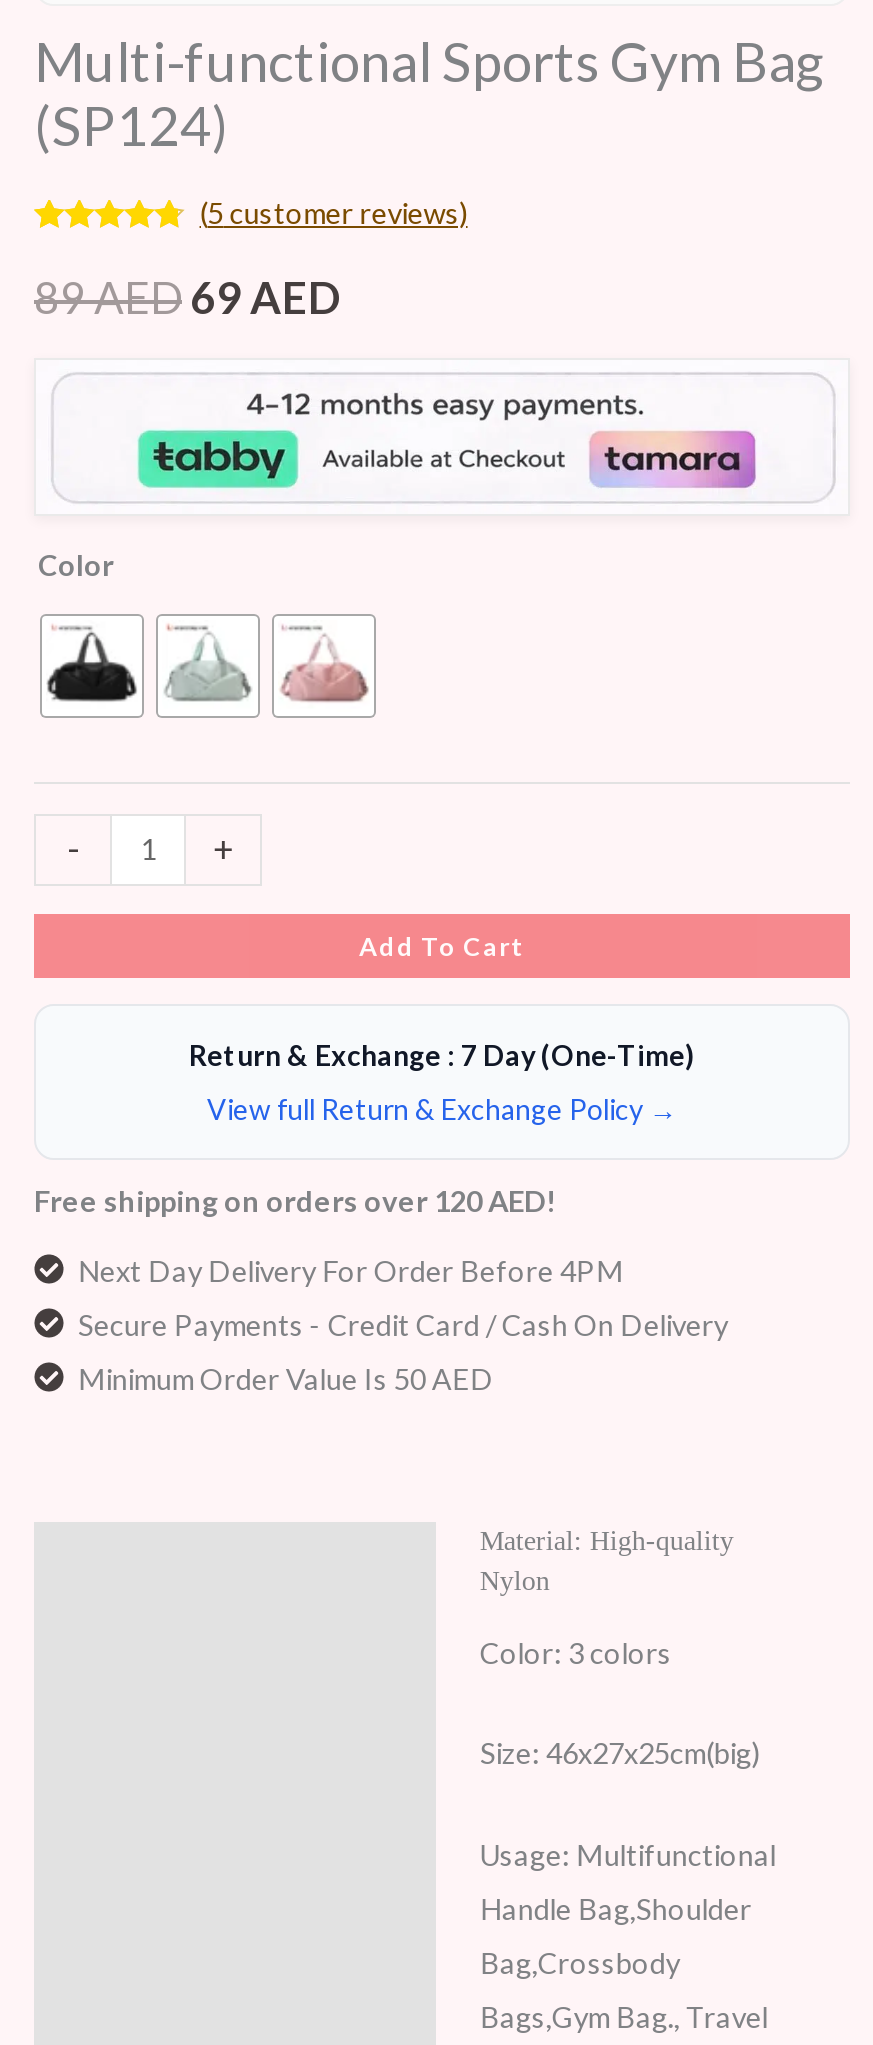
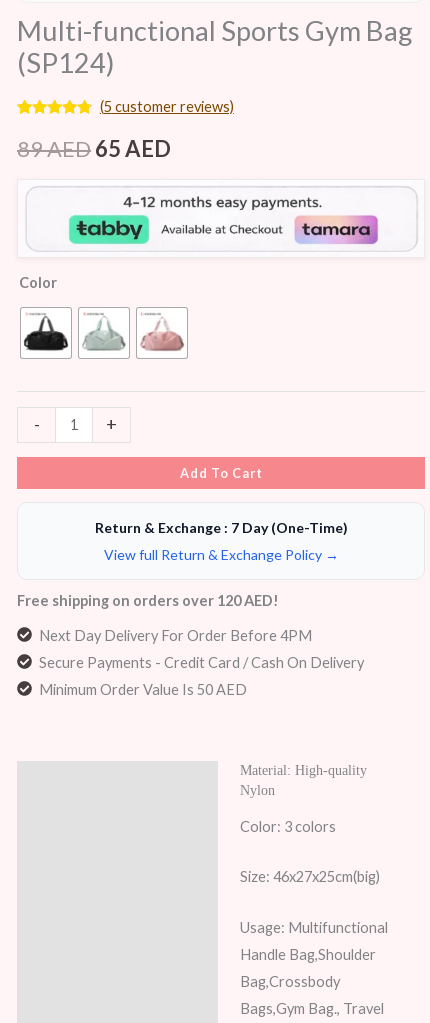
[190,269,342,323] 69 AED -> [95,135,171,162] 65 AED

